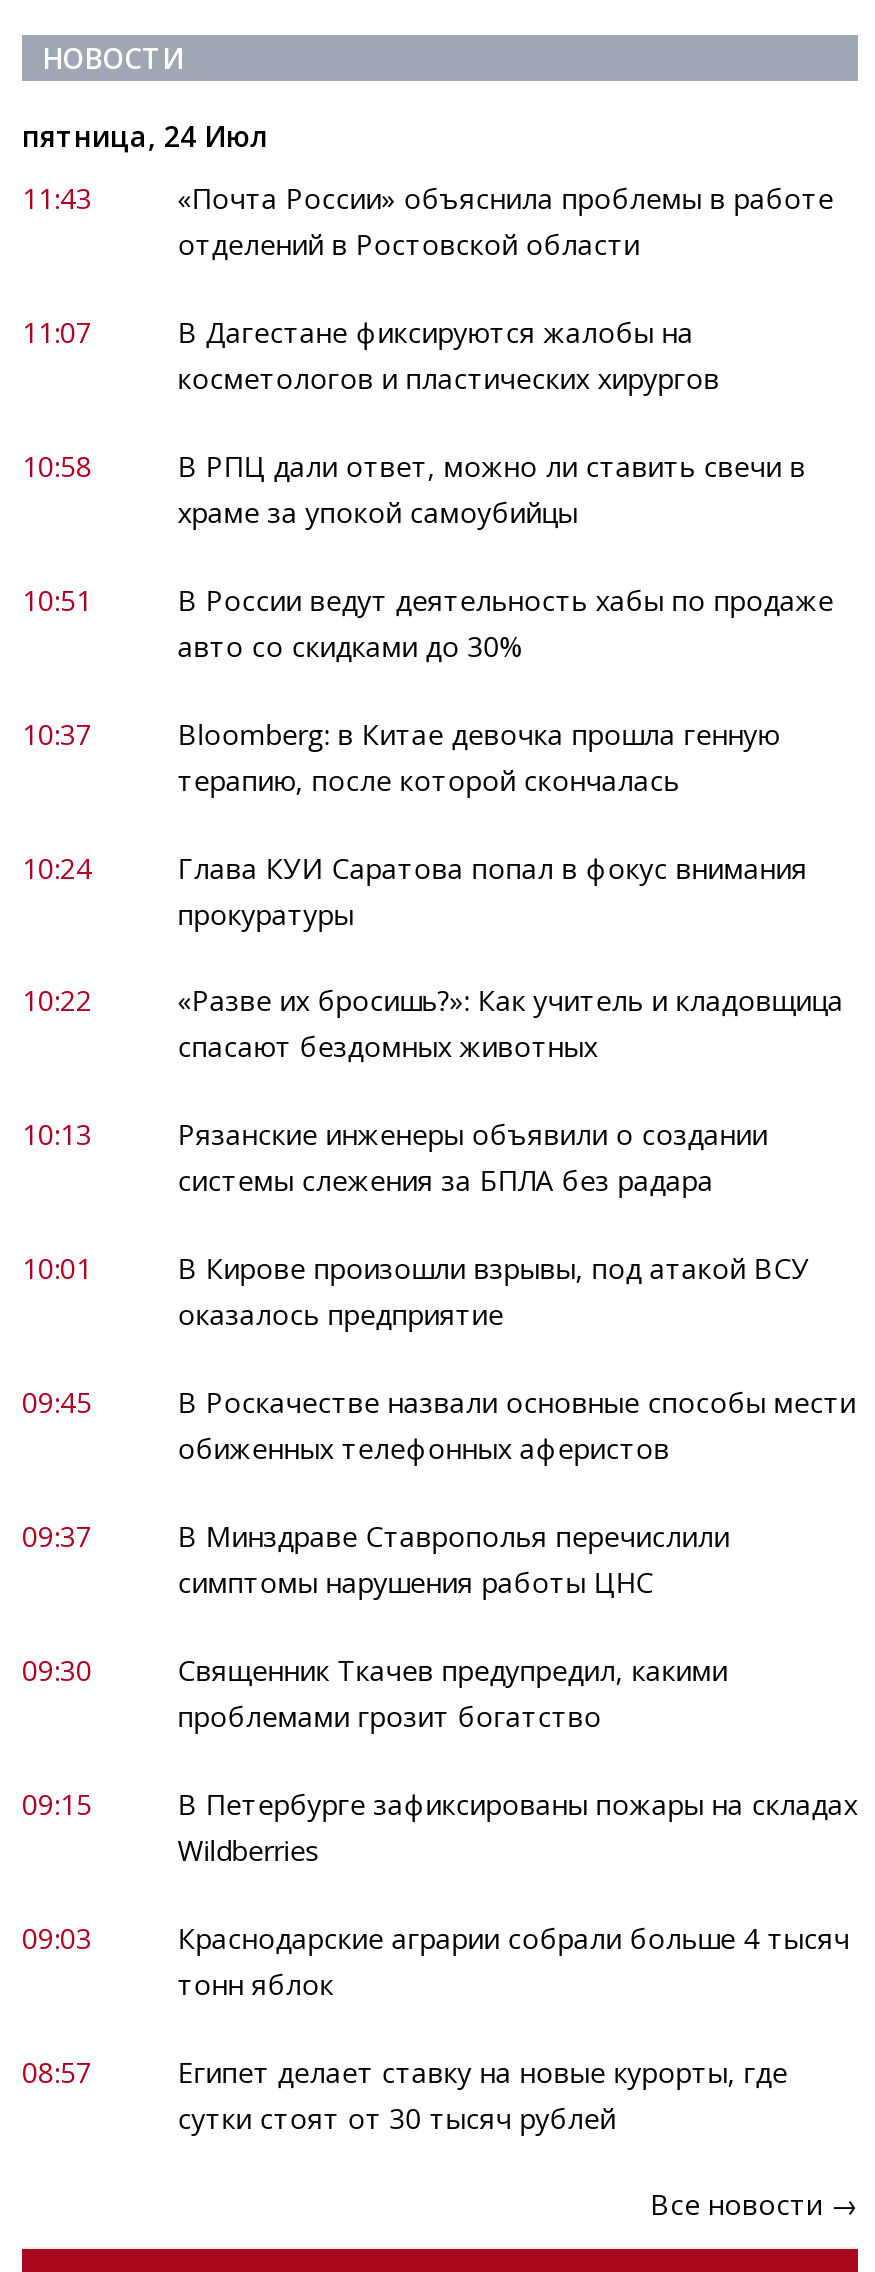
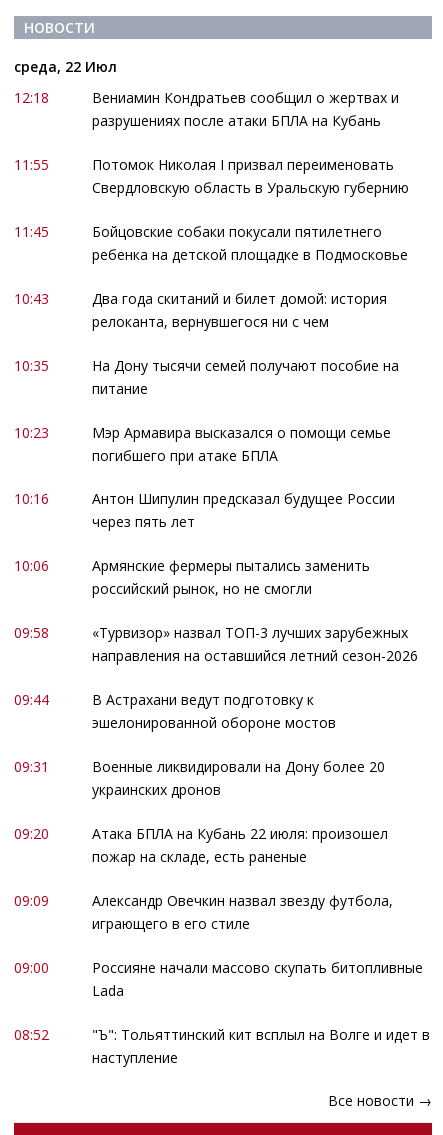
[22,117,268,155] пятница, 24 Июл -> [14,57,117,76] среда, 22 Июл
[22,179,833,263] 11:43 | «Почта России» объяснила проблемы в работе | отделений в Ростовской области -> [14,88,399,130] 12:18 | Вениамин Кондратьев сообщил о жертвах и | разрушениях после атаки БПЛА на Кубань
[22,313,719,397] 11:07 | В Дагестане фиксируются жалобы на | косметологов и пластических хирургов -> [14,155,409,197] 11:55 | Потомок Николая I призвал переименовать | Свердловскую область в Уральскую губернию
[22,447,805,531] 10:58 | В РПЦ дали ответ, можно ли ставить свечи в | храме за упокой самоубийцы -> [14,222,408,264] 11:45 | Бойцовские собаки покусали пятилетнего | ребенка на детской площадке в Подмосковье
[22,580,833,664] 10:51 | В России ведут деятельность хабы по продаже | авто со скидками до 30% -> [14,289,387,331] 10:43 | Два года скитаний и билет домой: история | релоканта, вернувшегося ни с чем
[22,714,779,798] 10:37 | Bloomberg: в Китае девочка прошла генную | терапию, после которой скончалась -> [14,356,399,398] 10:35 | На Дону тысячи семей получают пособие на | питание
[22,848,807,932] 10:24 | Глава КУИ Саратова попал в фокус внимания | прокуратуры -> [14,422,391,464] 10:23 | Мэр Армавира высказался о помощи семье | погибшего при атаке БПЛА
[22,982,843,1066] 10:22 | «Разве их бросишь?»: Как учитель и кладовщица | спасают бездомных животных -> [14,489,395,531] 10:16 | Антон Шипулин предсказал будущее России | через пять лет
[22,1116,767,1200] 10:13 | Рязанские инженеры объявили о создании | системы слежения за БПЛА без радара -> [14,556,370,598] 10:06 | Армянские фермеры пытались заменить | российский рынок, но не смогли
[22,1249,809,1333] 10:01 | В Кирове произошли взрывы, под атакой ВСУ | оказалось предприятие -> [14,623,418,665] 09:58 | «Турвизор» назвал ТОП-3 лучших зарубежных | направления на оставшийся летний сезон-2026
[22,1383,855,1467] 09:45 | В Роскачестве назвали основные способы мести | обиженных телефонных аферистов -> [14,690,336,732] 09:44 | В Астрахани ведут подготовку к | эшелонированной обороне мостов
[22,1517,729,1601] 09:37 | В Минздраве Ставрополья перечислили | симптомы нарушения работы ЦНС -> [14,757,385,799] 09:31 | Военные ликвидировали на Дону более 20 | украинских дронов
[22,1651,727,1735] 09:30 | Священник Ткачев предупредил, какими | проблемами грозит богатство -> [14,824,388,866] 09:20 | Атака БПЛА на Кубань 22 июля: произошел | пожар на складе, есть раненые
[22,1784,857,1868] 09:15 | В Петербурге зафиксированы пожары на складах | Wildberries -> [14,891,393,933] 09:09 | Александр Овечкин назвал звезду футбола, | играющего в его стиле
[22,1918,849,2002] 09:03 | Краснодарские аграрии собрали больше 4 тысяч | тонн яблок -> [14,958,423,1000] 09:00 | Россияне начали массово скупать битопливные | Lada
[22,2052,787,2136] 08:57 | Египет делает ставку на новые курорты, где | сутки стоят от 30 тысяч рублей -> [14,1024,430,1066] 08:52 | "Ъ": Тольяттинский кит всплыл на Волге и идет в | наступление

